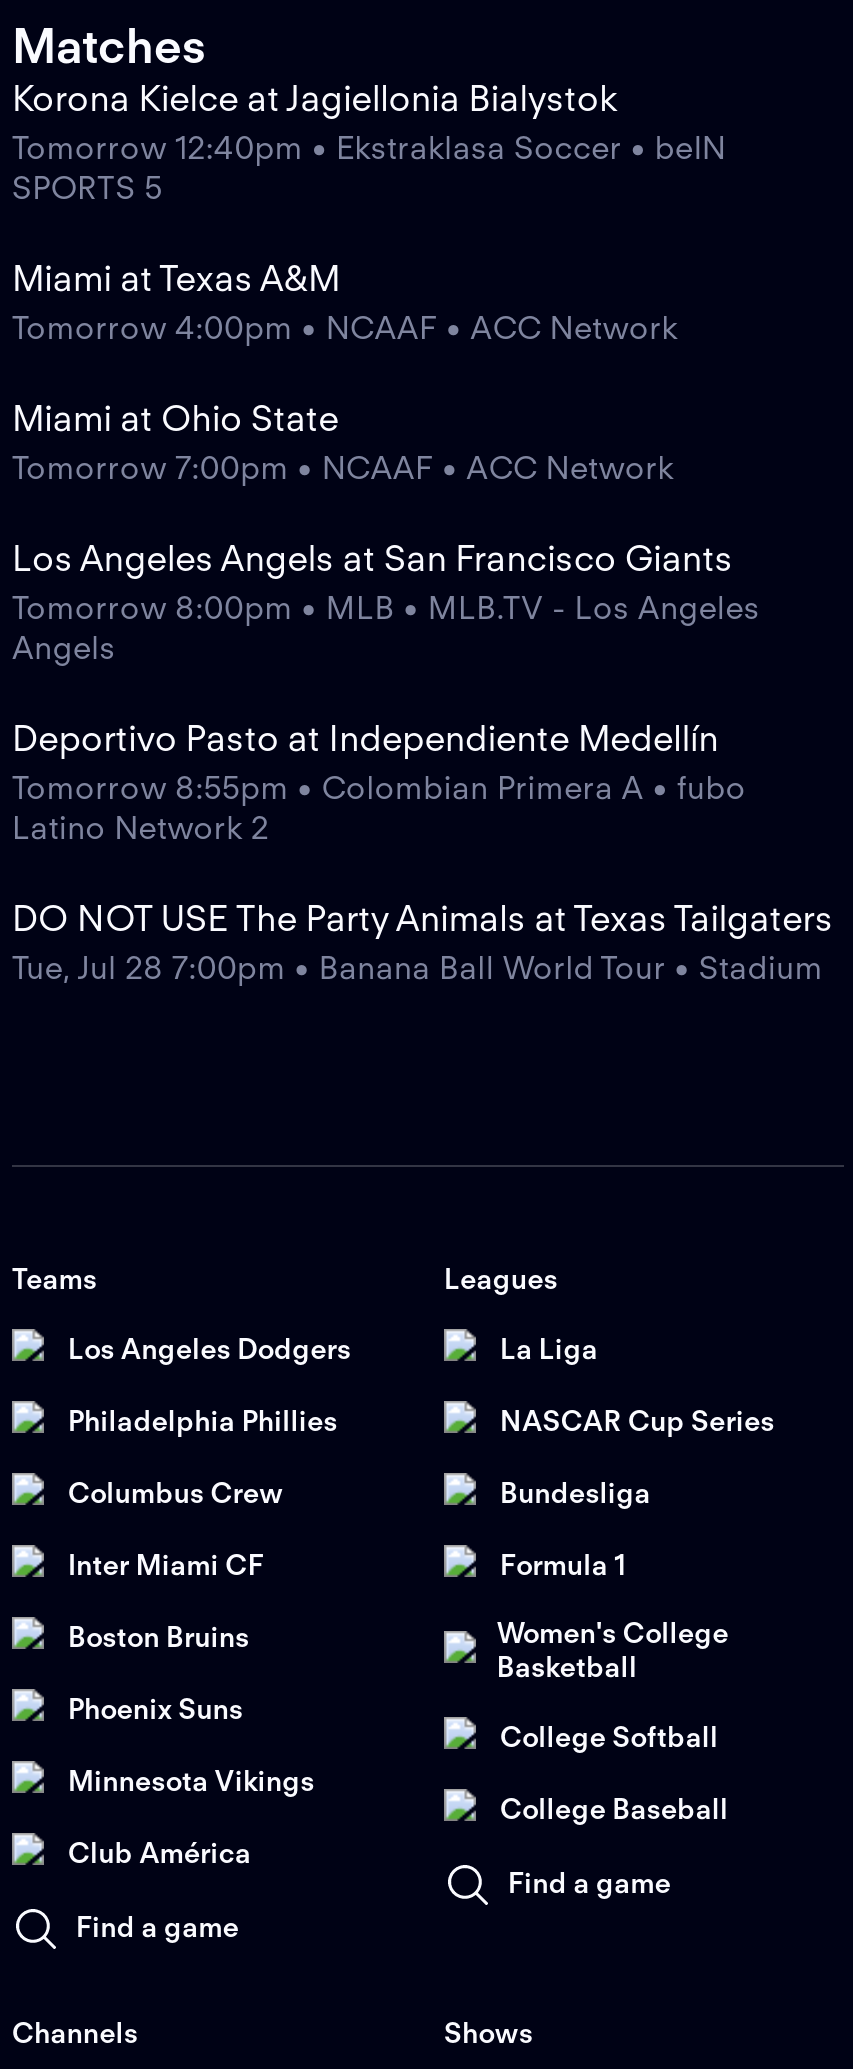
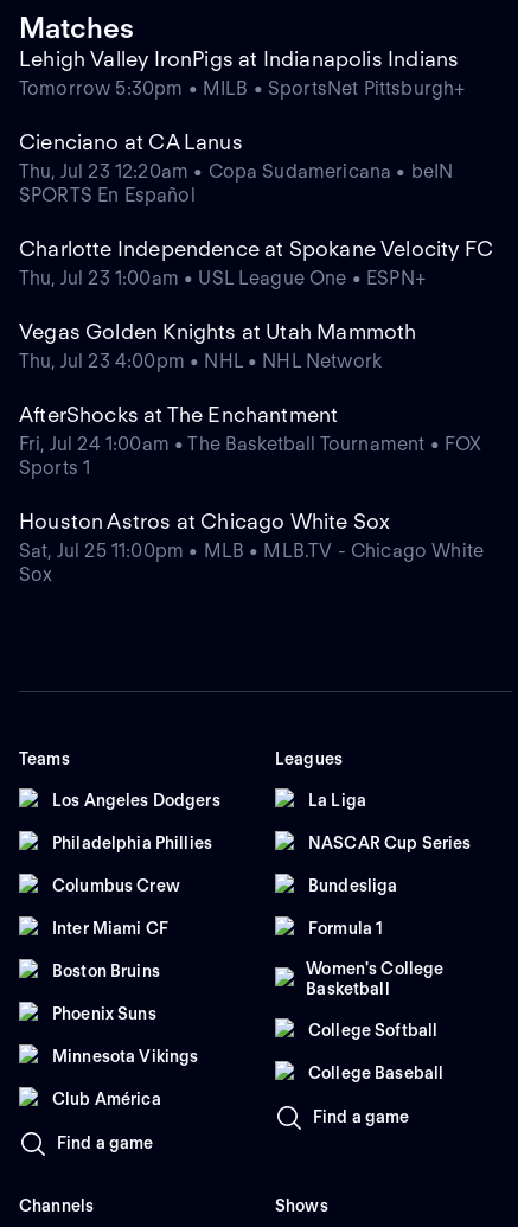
[12,77,726,207] Korona Kielce at Jagiellonia Bialystok | Tomorrow 12:40pm • Ekstraklasa Soccer • beIN | SPORTS 5 -> [19,46,465,100] Lehigh Valley IronPigs at Indianapolis Indians | Tomorrow 5:30pm • MILB • SportsNet Pittsburgh+
[12,257,678,347] Miami at Texas A&M | Tomorrow 4:00pm • NCAAF • ACC Network -> [19,129,453,207] Cienciano at CA Lanus | Thu, Jul 23 12:20am • Copa Sudamericana • beIN | SPORTS En Español
[12,397,674,487] Miami at Ohio State | Tomorrow 7:00pm • NCAAF • ACC Network -> [19,236,493,290] Charlotte Independence at Spokane Velocity FC | Thu, Jul 23 1:00am • USL League One • ESPN+
[12,537,760,667] Los Angeles Angels at San Francisco Giants | Tomorrow 8:00pm • MLB • MLB.TV - Los Angeles | Angels -> [19,319,417,372] Vegas Golden Knights at Utah Mammoth | Thu, Jul 23 4:00pm • NHL • NHL Network
[12,717,746,847] Deportivo Pasto at Independiente Medellín | Tomorrow 8:55pm • Colombian Primera A • fubo | Latino Network 2 -> [19,402,482,479] AfterShocks at The Enchantment | Fri, Jul 24 1:00am • The Basketball Tournament • FOX | Sports 1
[12,897,833,987] DO NOT USE The Party Animals at Texas Tailgaters | Tue, Jul 28 7:00pm • Banana Ball World Tour • Stadium -> [19,509,484,586] Houston Astros at Chicago White Sox | Sat, Jul 25 11:00pm • MLB • MLB.TV - Chicago White | Sox

